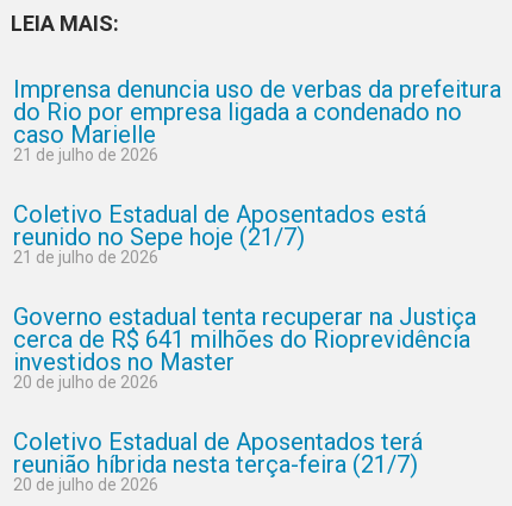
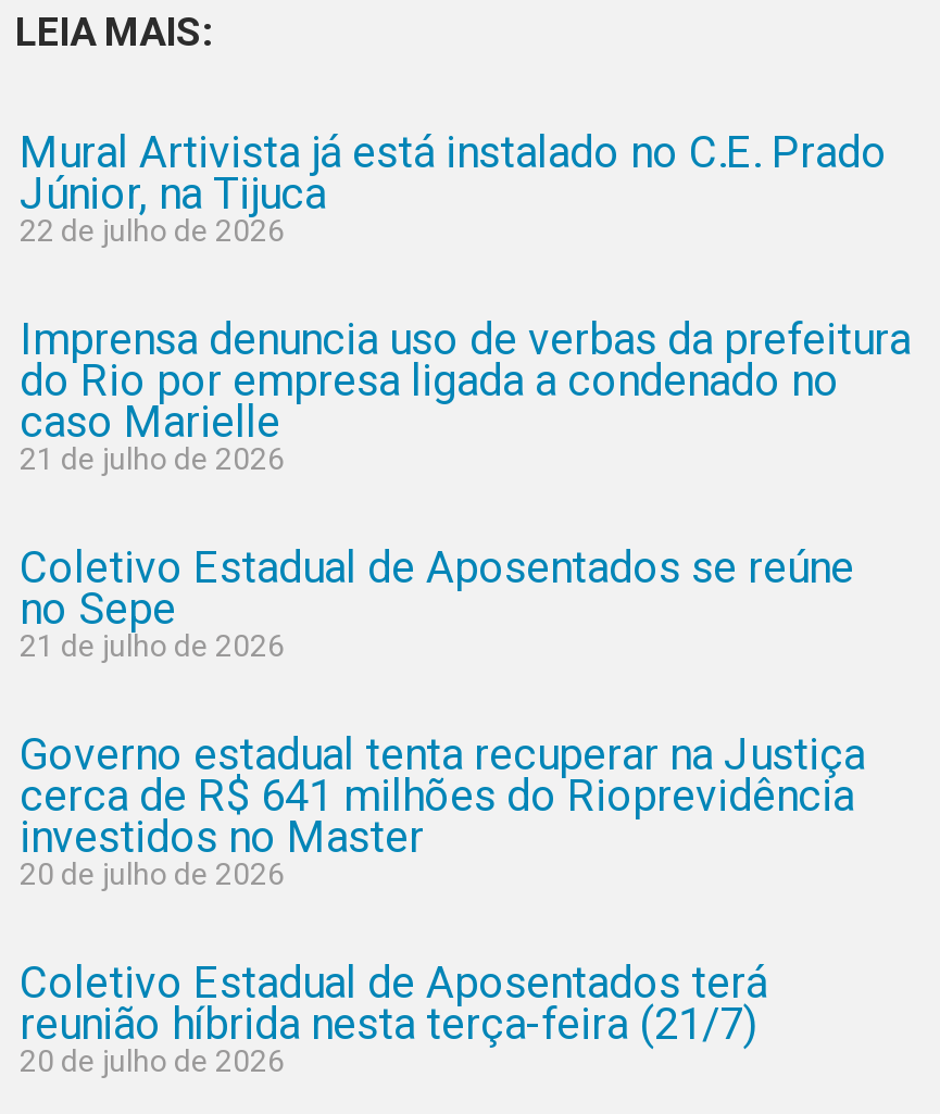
none -> [20,127,887,249] Mural Artivista já está instalado no C.E. Prado | Júnior, na Tijuca | 22 de julho de 2026
[13,200,426,251] Coletivo Estadual de Aposentados está | reunido no Sepe hoje (21/7) -> [20,542,854,636] Coletivo Estadual de Aposentados se reúne | no Sepe

